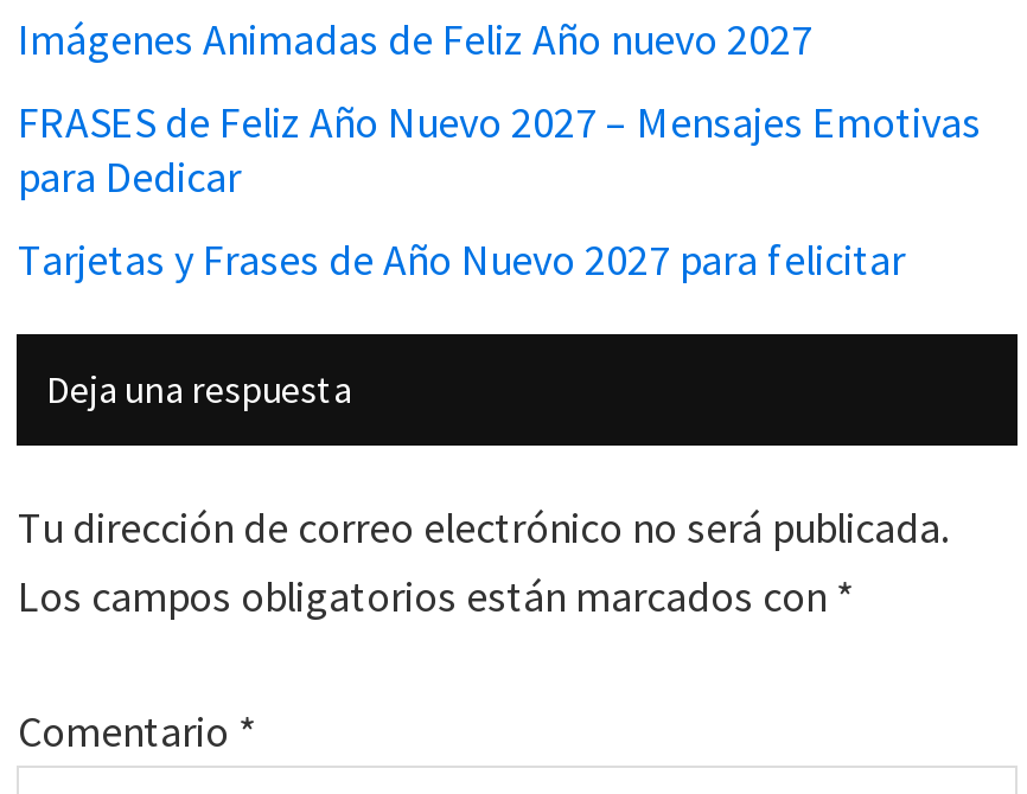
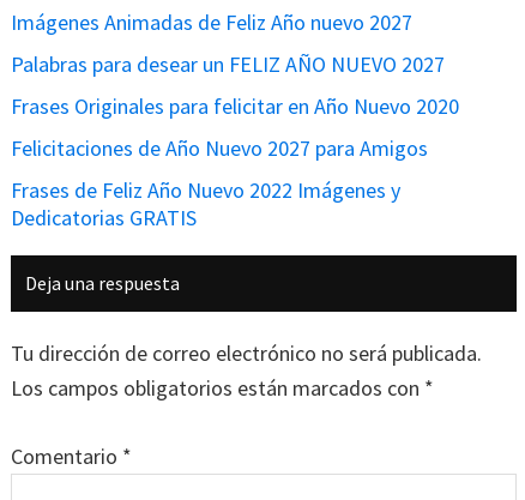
[18,94,981,286] FRASES de Feliz Año Nuevo 2027 – Mensajes Emotivas | para Dedicar | Tarjetas y Frases de Año Nuevo 2027 para felicitar -> [11,50,460,231] Palabras para desear un FELIZ AÑO NUEVO 2027 | Frases Originales para felicitar en Año Nuevo 2020 | Felicitaciones de Año Nuevo 2027 para Amigos | Frases de Feliz Año Nuevo 2022 Imágenes y | Dedicatorias GRATIS

